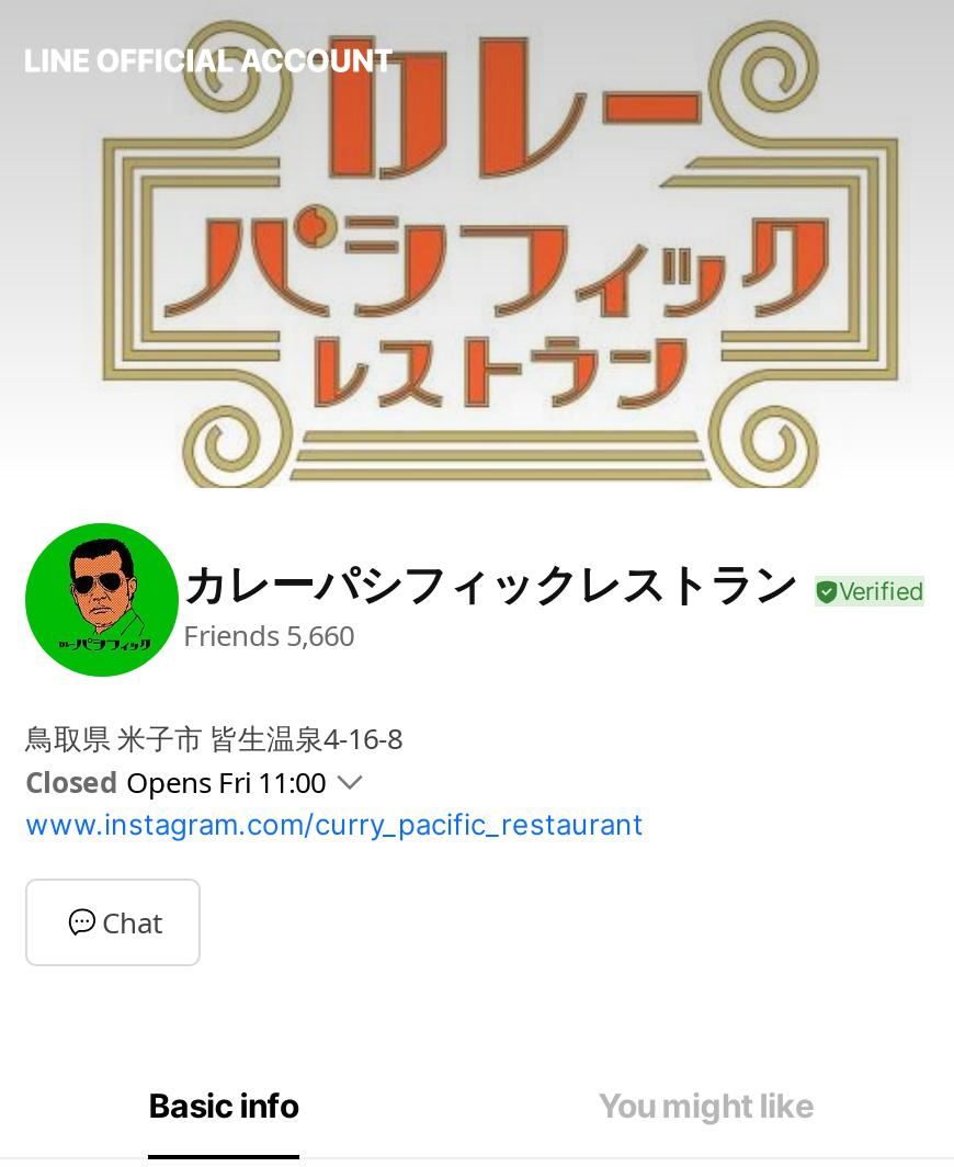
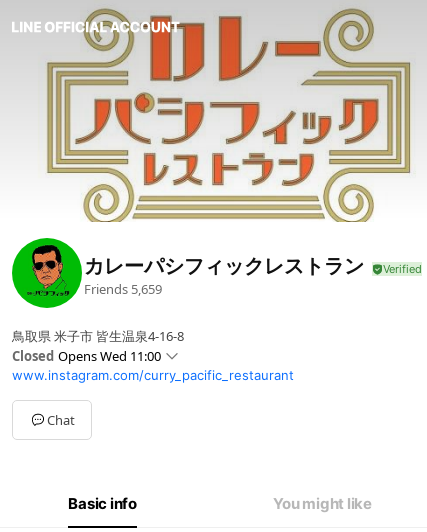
[183,615,354,655] Friends 5,660 -> [84,280,162,298] Friends 5,659
[25,763,326,803] Closed Opens Fri 11:00 -> [12,347,161,365] Closed Opens Wed 11:00

